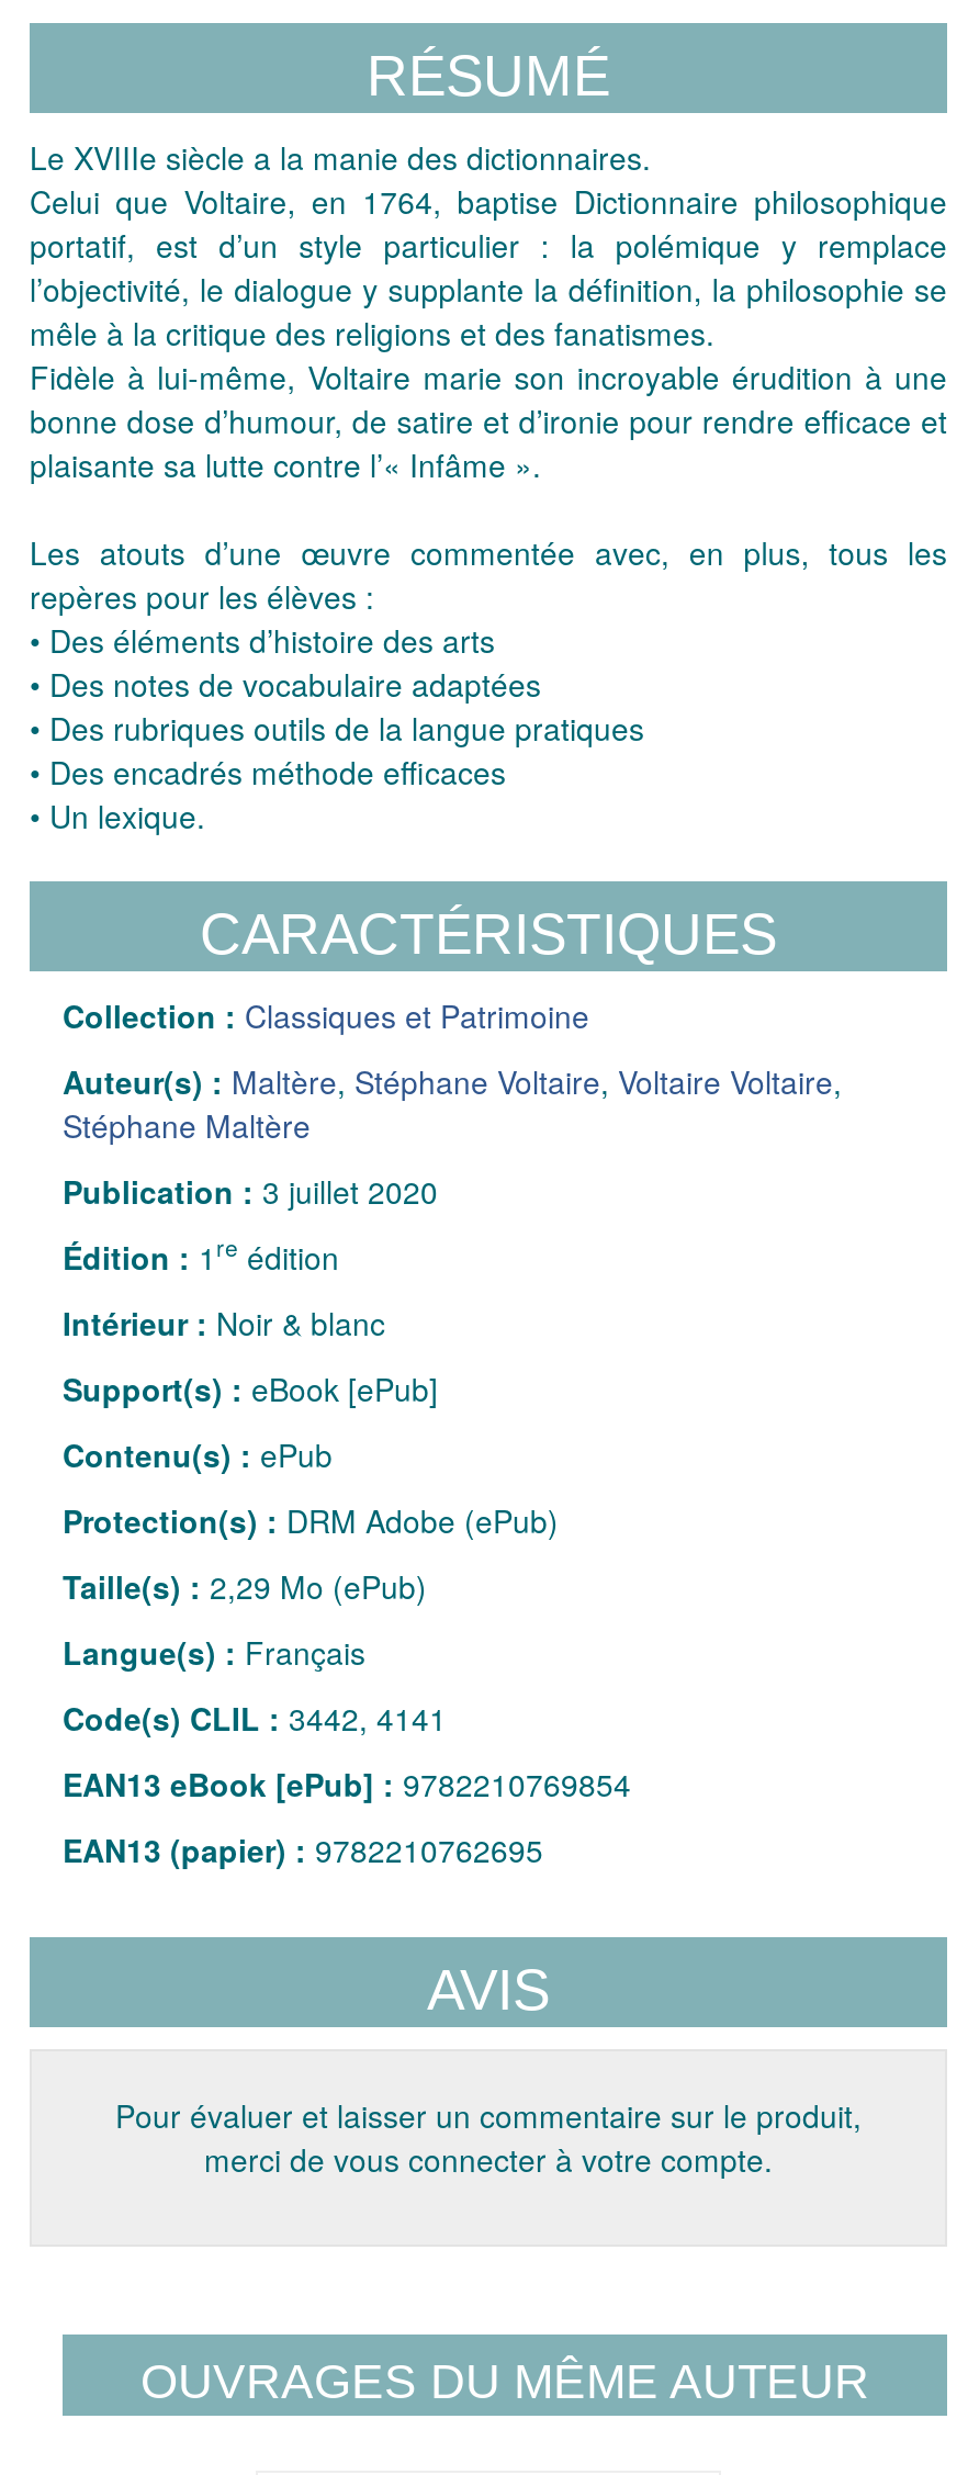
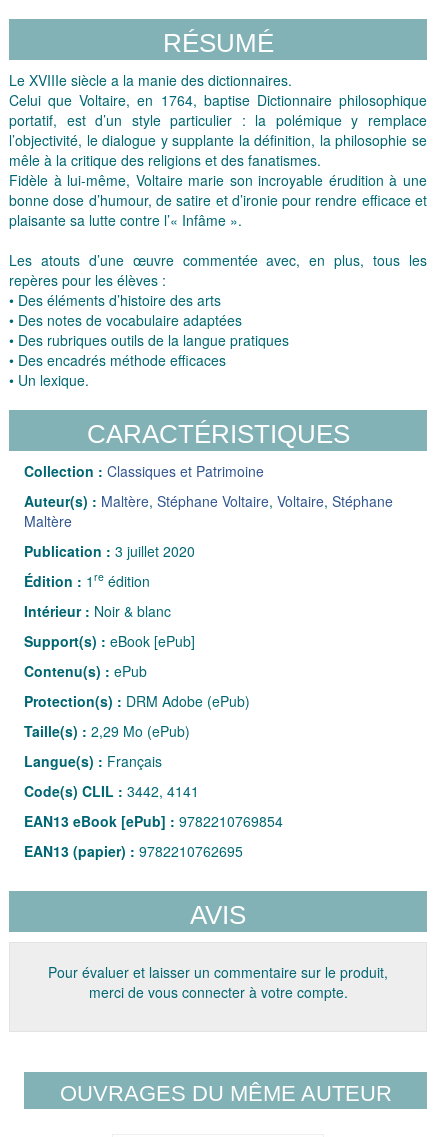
[63,1058,842,1146] Auteur(s) : Maltère, Stéphane Voltaire, Voltaire Voltaire, | Stéphane Maltère -> [24,491,393,531] Auteur(s) : Maltère, Stéphane Voltaire, Voltaire, Stéphane | Maltère

